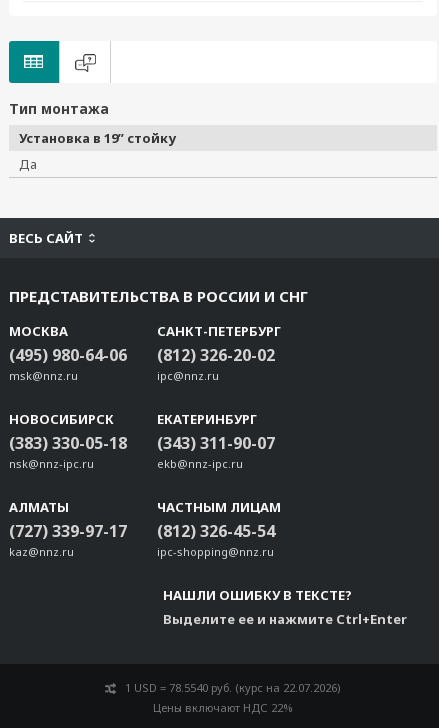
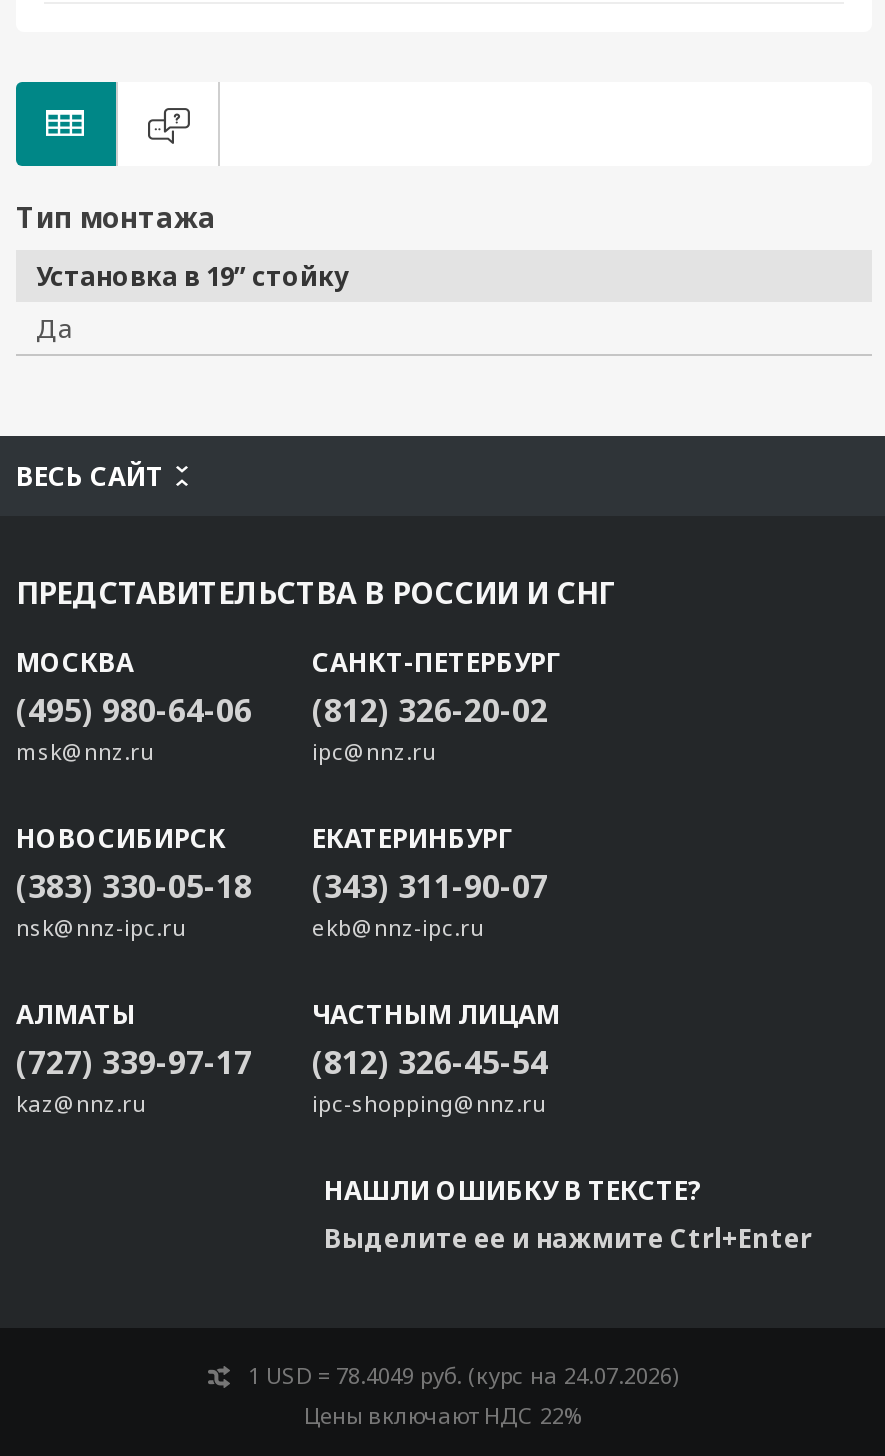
[125,680,341,695] 1 USD = 78.5540 руб. (курс на 22.07.2026) -> [248,1360,680,1390] 1 USD = 78.4049 руб. (курс на 24.07.2026)

